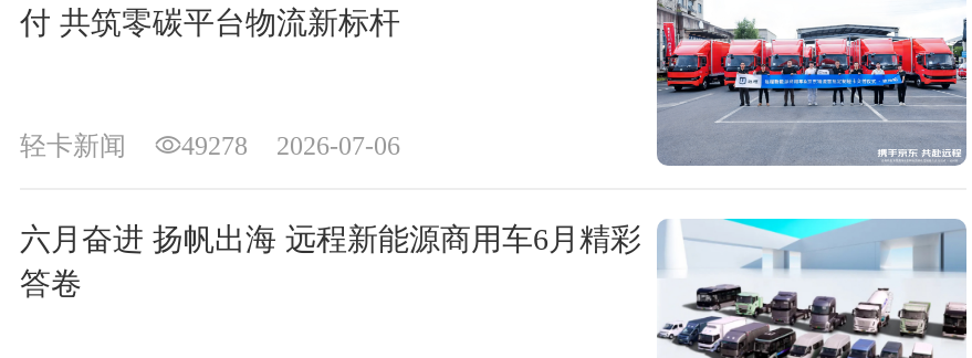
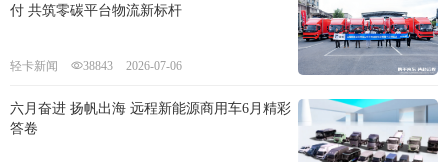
[20,130,400,161] 轻卡新闻 49278 2026-07-06 -> [10,59,182,73] 轻卡新闻 38843 2026-07-06

